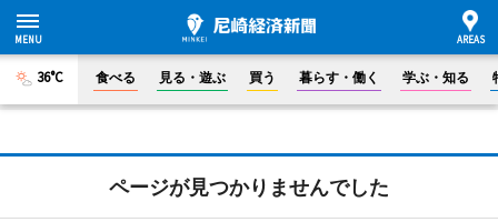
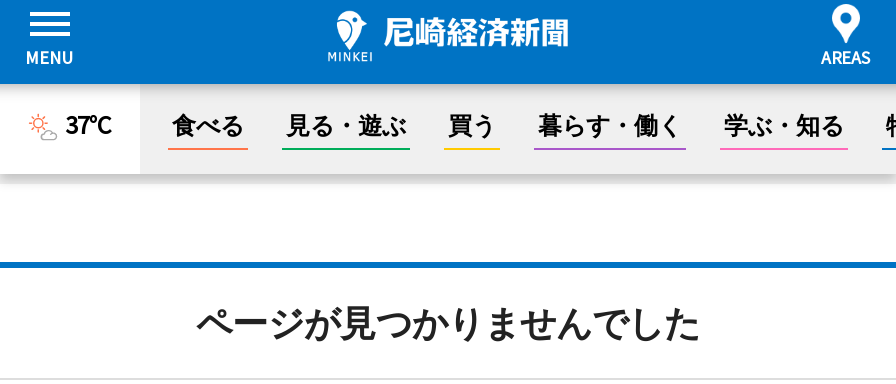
[36,68,63,87] 36°C -> [65,109,113,143] 37°C

